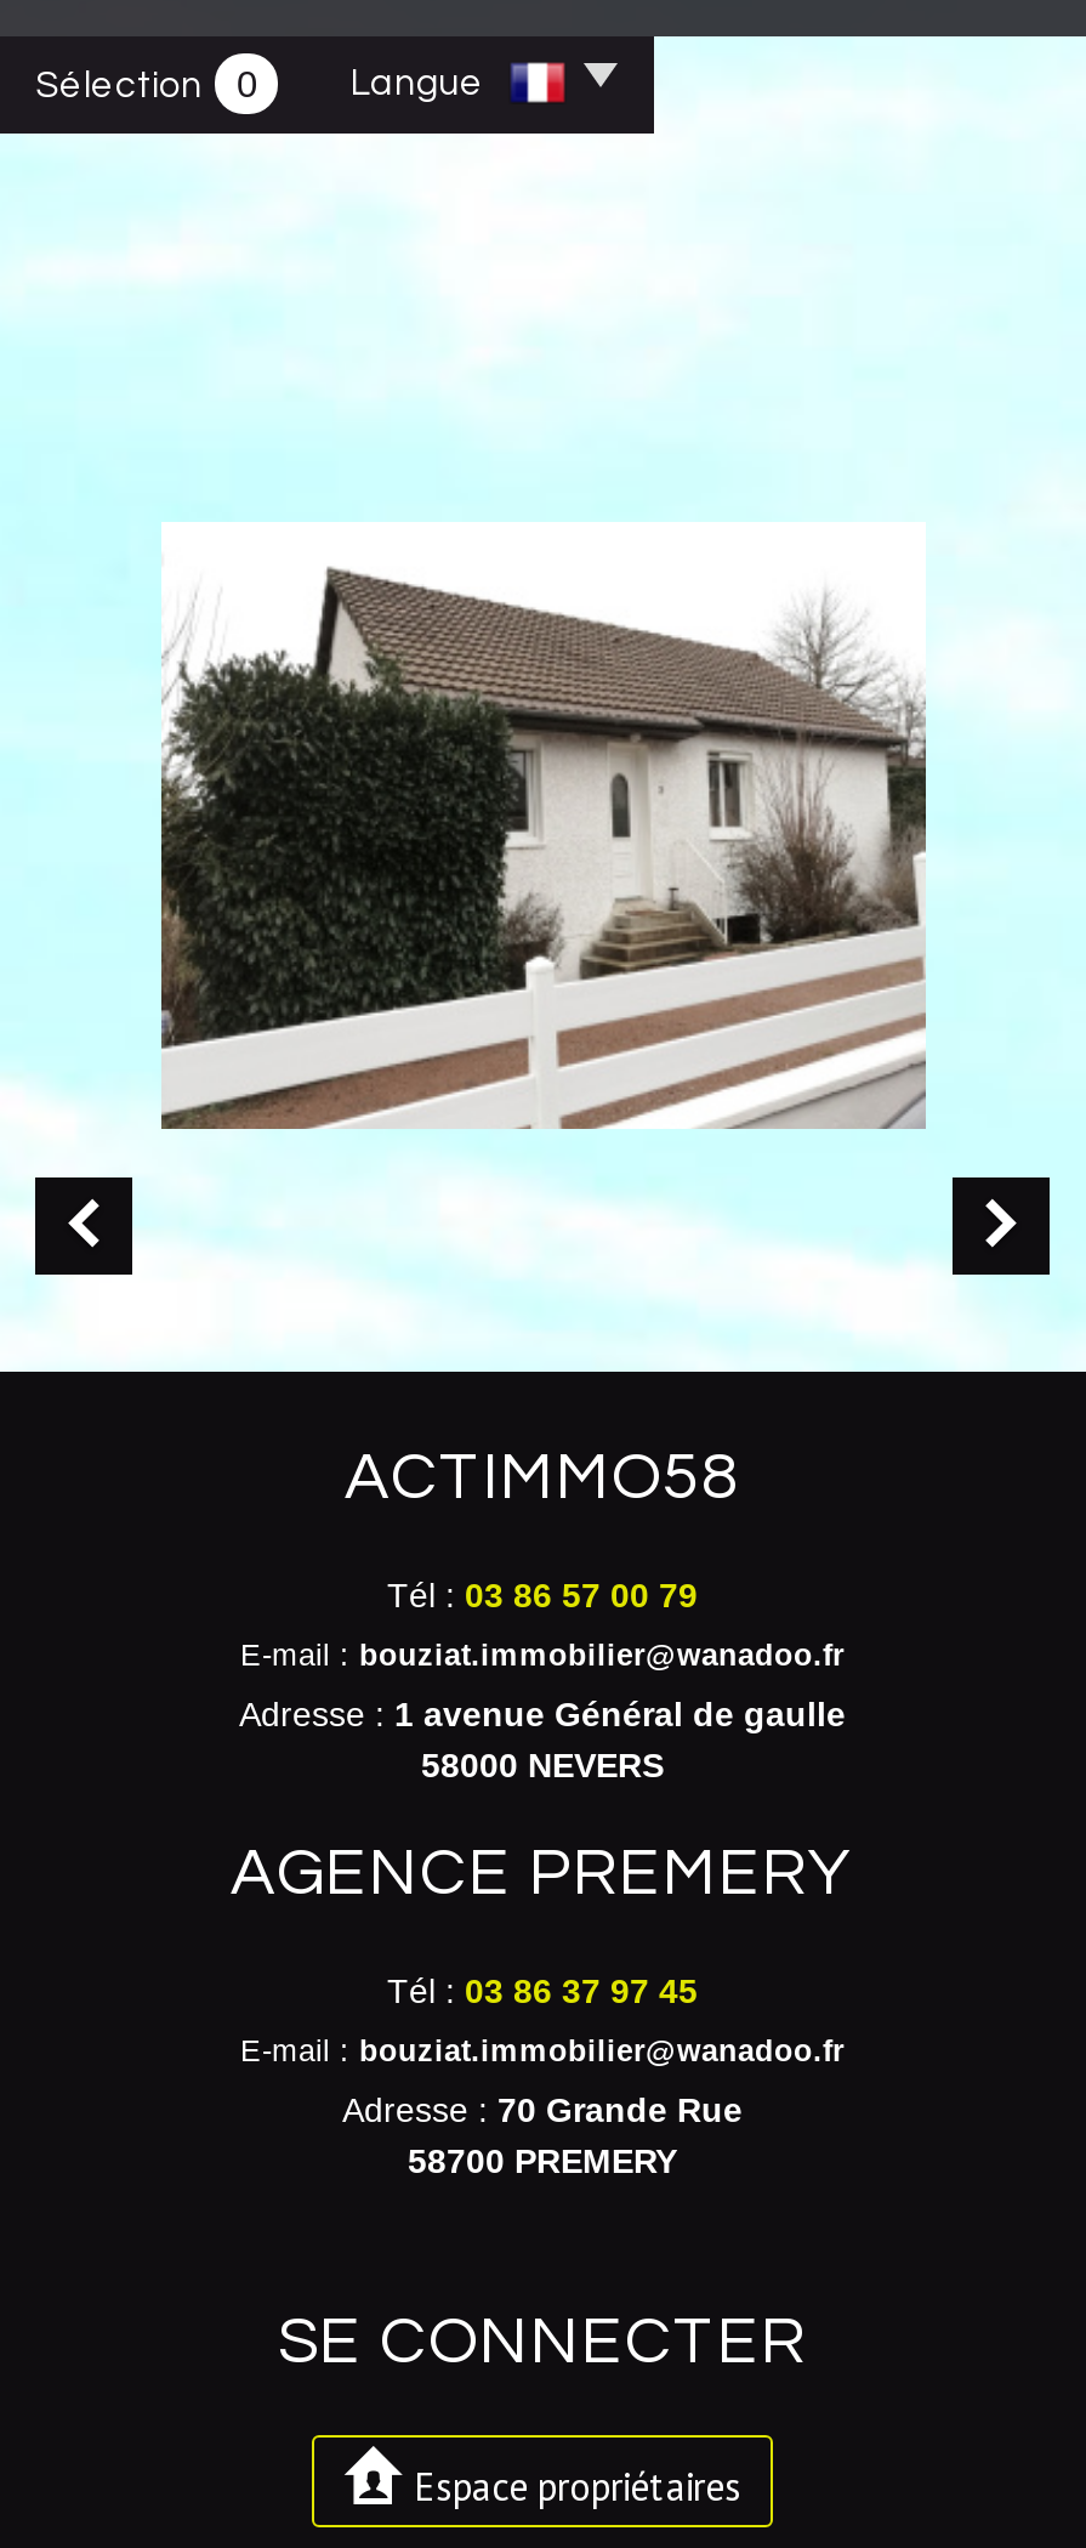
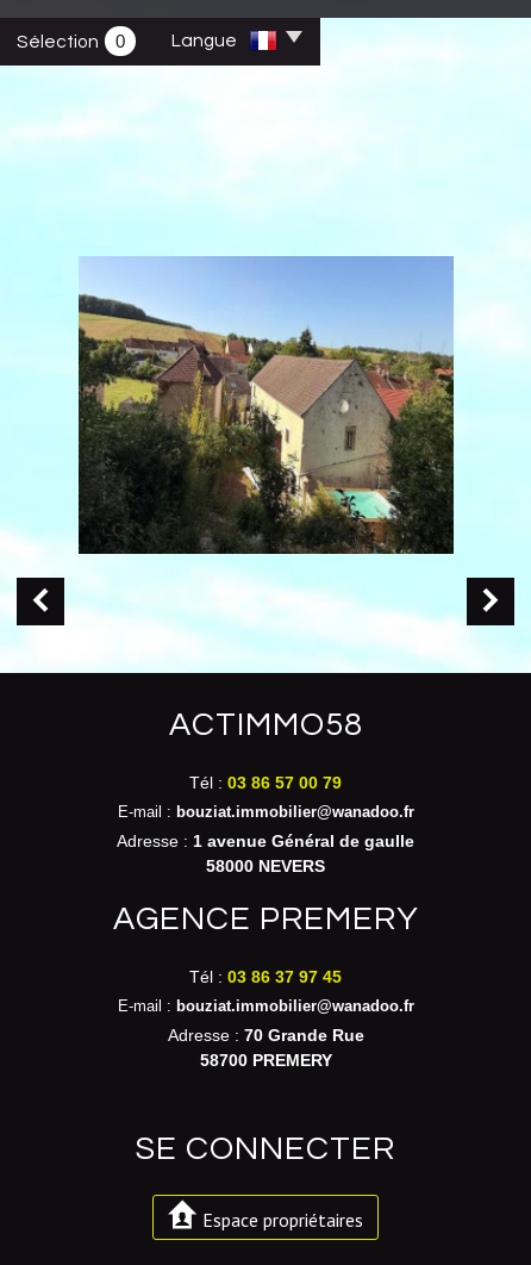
[161,522,926,1131] [image] -> [77,255,455,555] [image]

